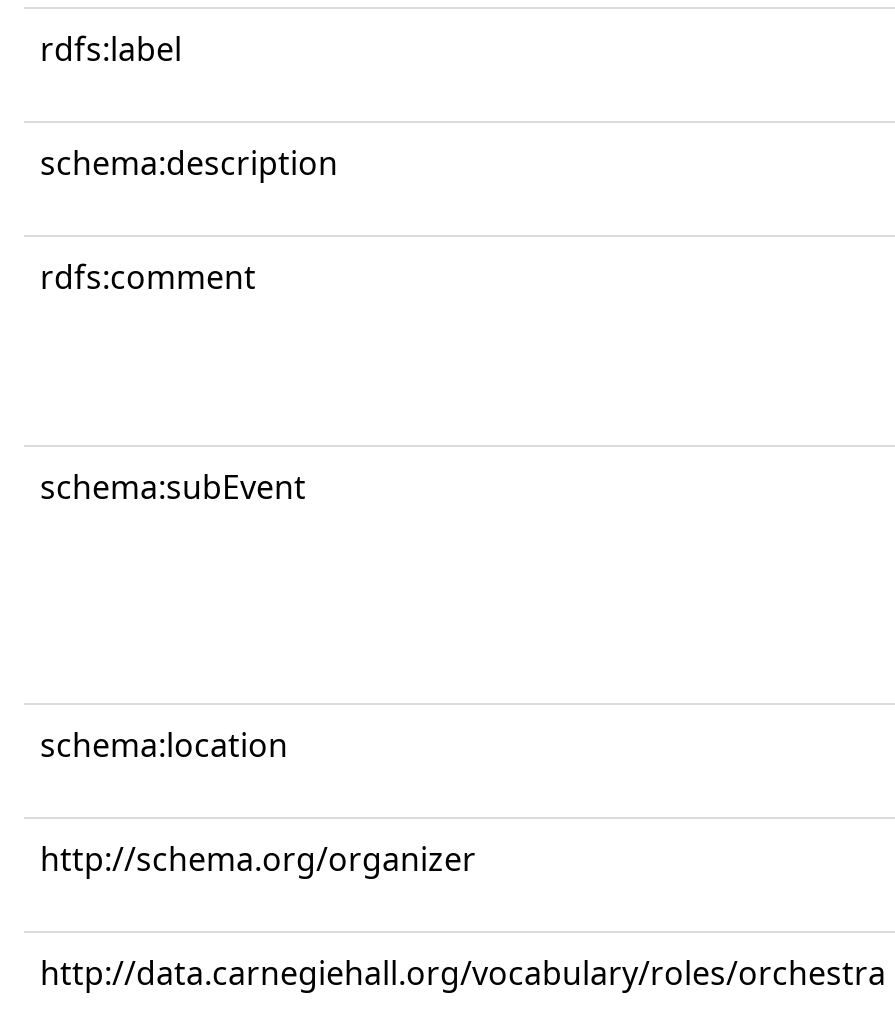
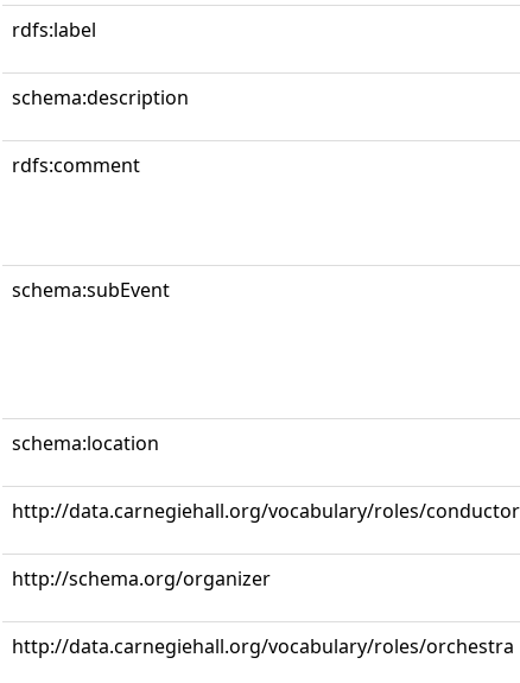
none -> [12,498,520,524] http://data.carnegiehall.org/vocabulary/roles/conductor

